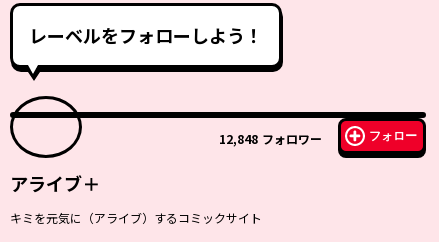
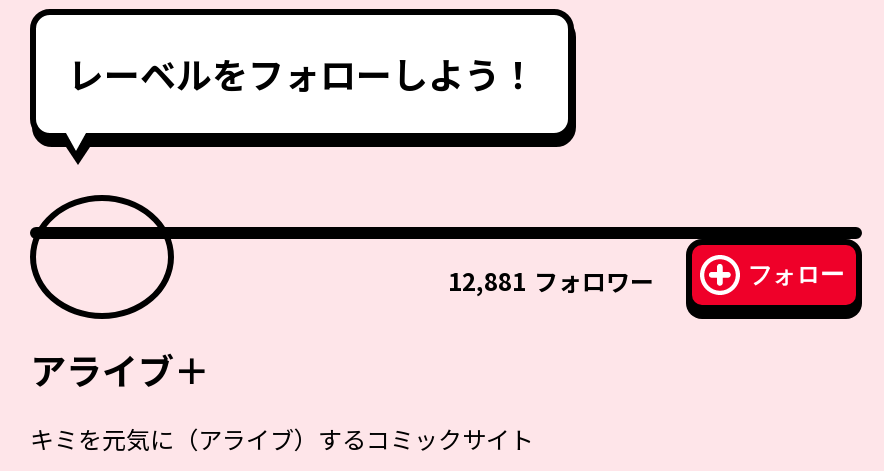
[219,129,322,146] 12,848 フォロワー -> [448,262,654,296] 12,881 フォロワー

